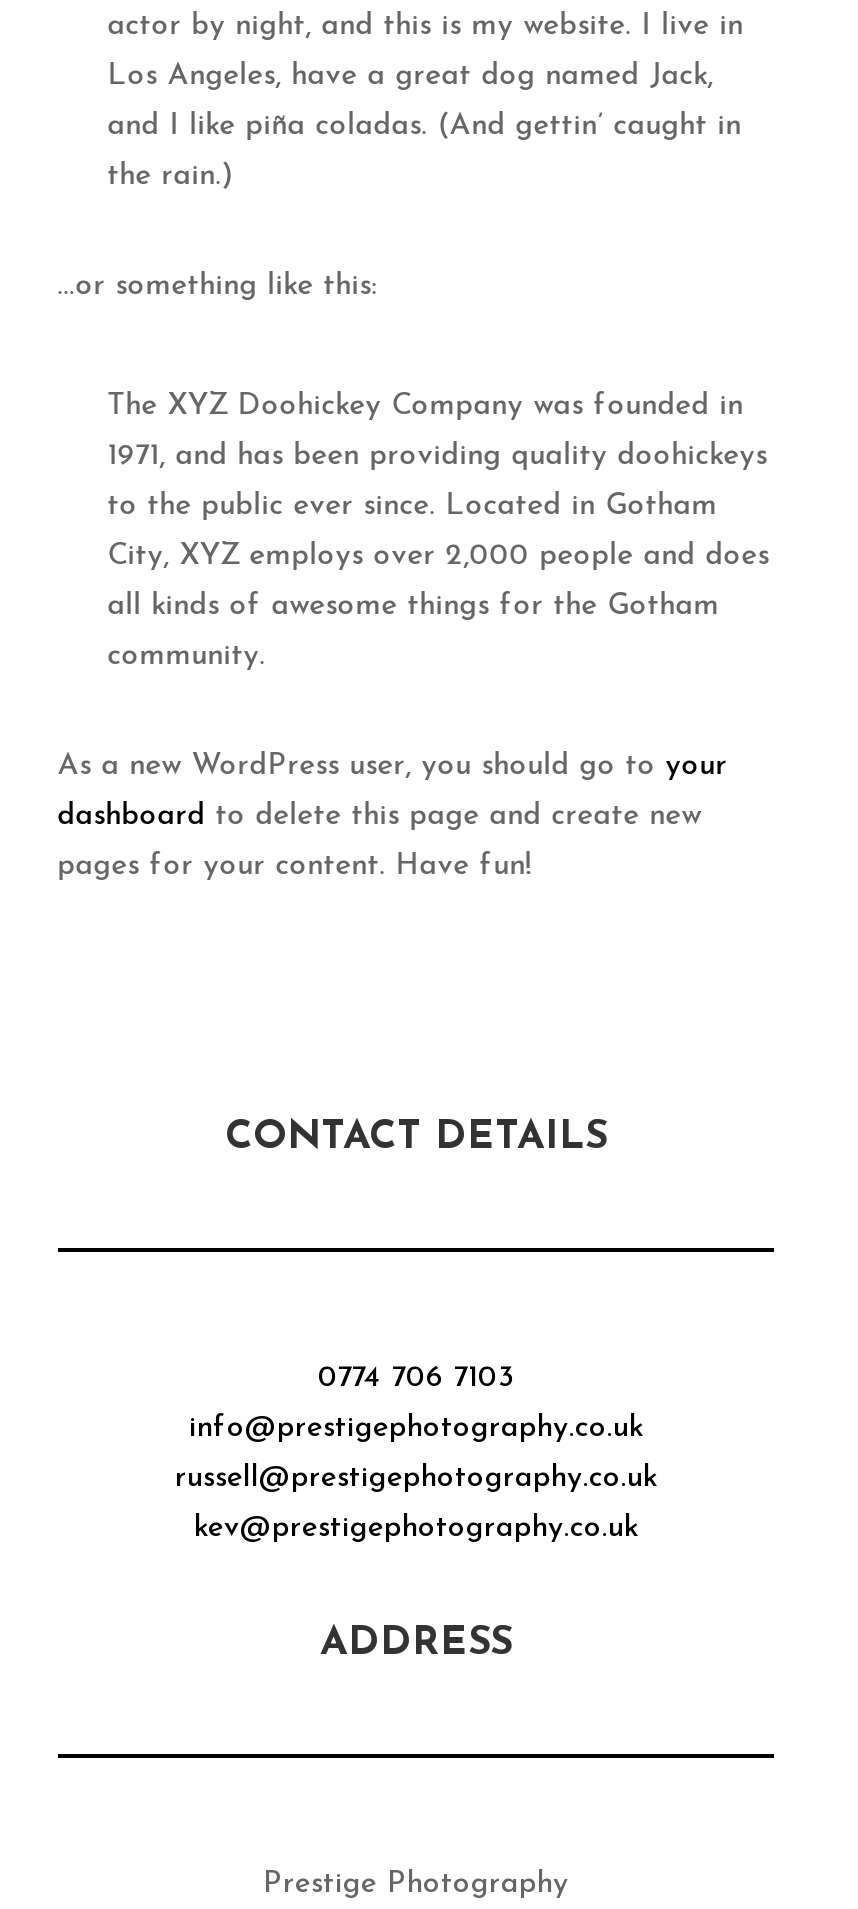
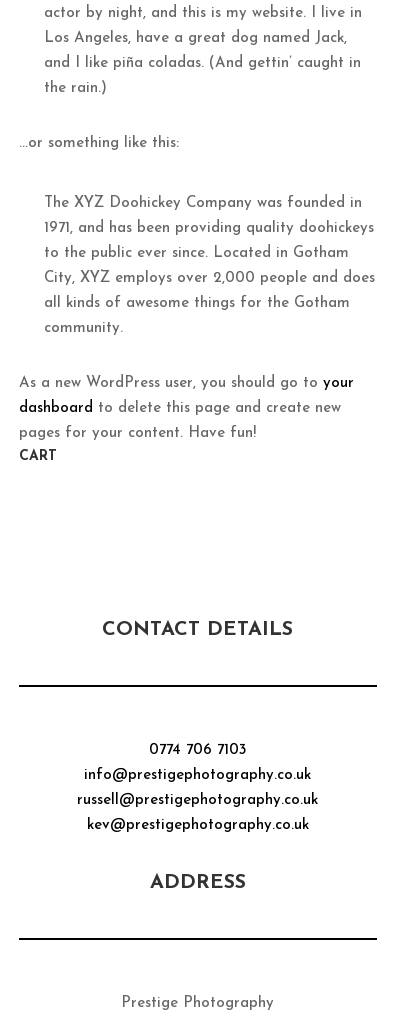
none -> [19,449,57,464] CART

